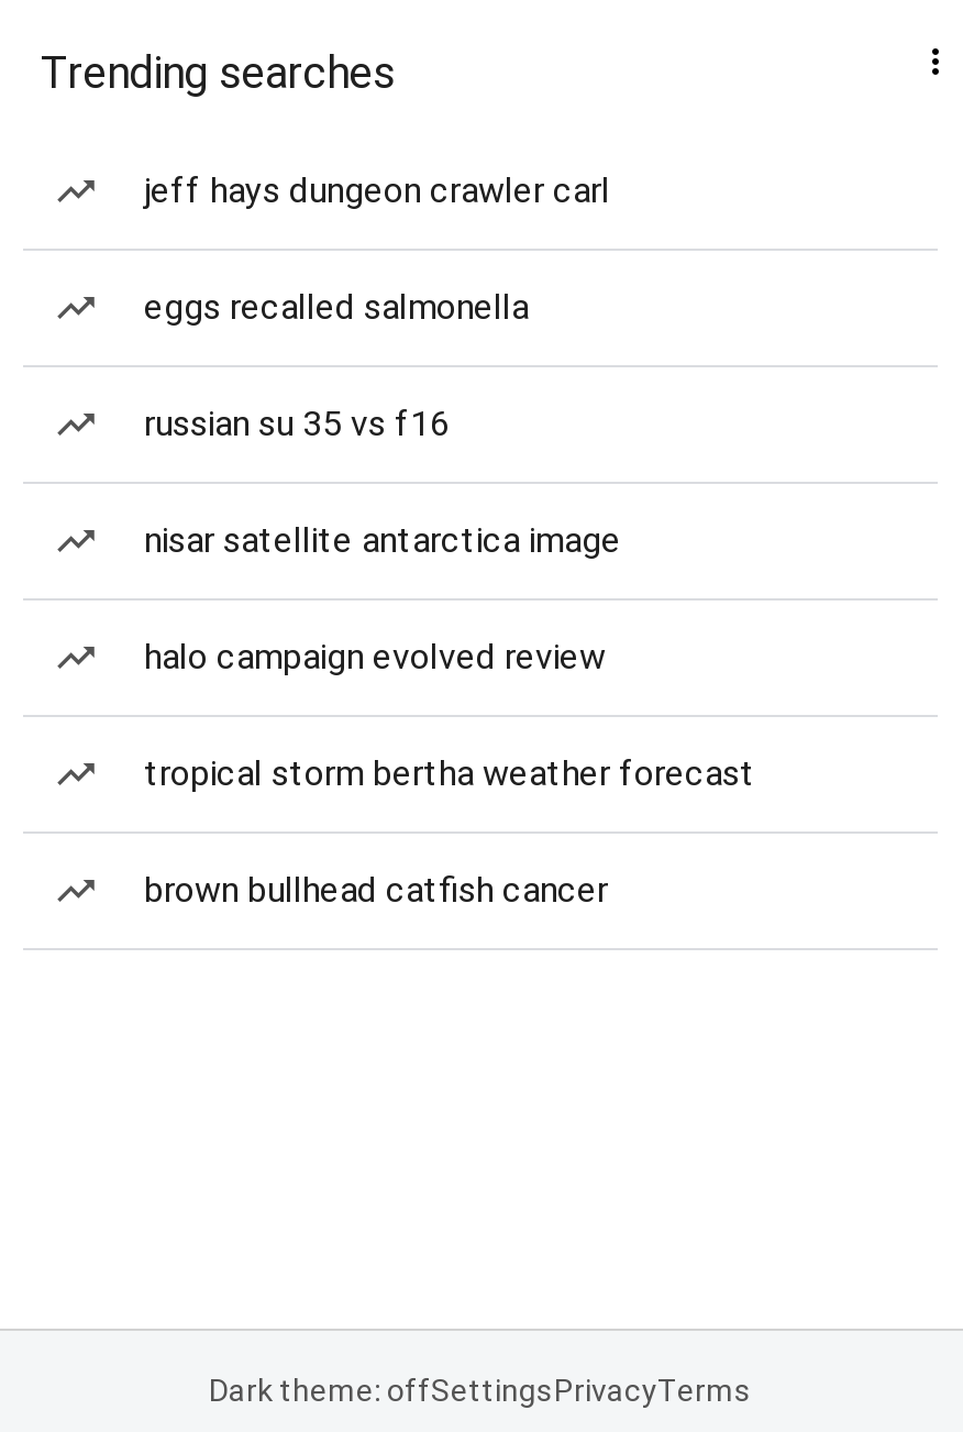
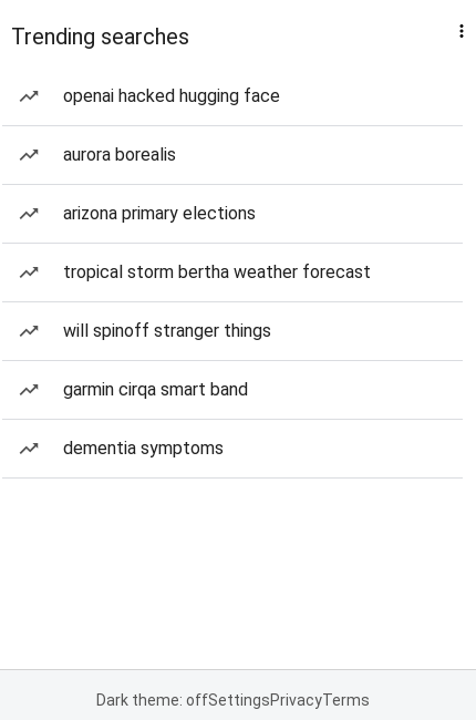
[144,169,621,678] jeff hays dungeon crawler carl | eggs recalled salmonella | russian su 35 vs f16 | nisar satellite antarctica image | halo campaign evolved review -> [63,85,280,224] openai hacked hugging face | aurora borealis | arizona primary elections
moved [144,752,755,794] -> [63,261,371,282]: tropical storm bertha weather forecast
[144,869,608,911] brown bullhead catfish cancer -> [63,320,271,459] will spinoff stranger things | garmin cirqa smart band | dementia symptoms

